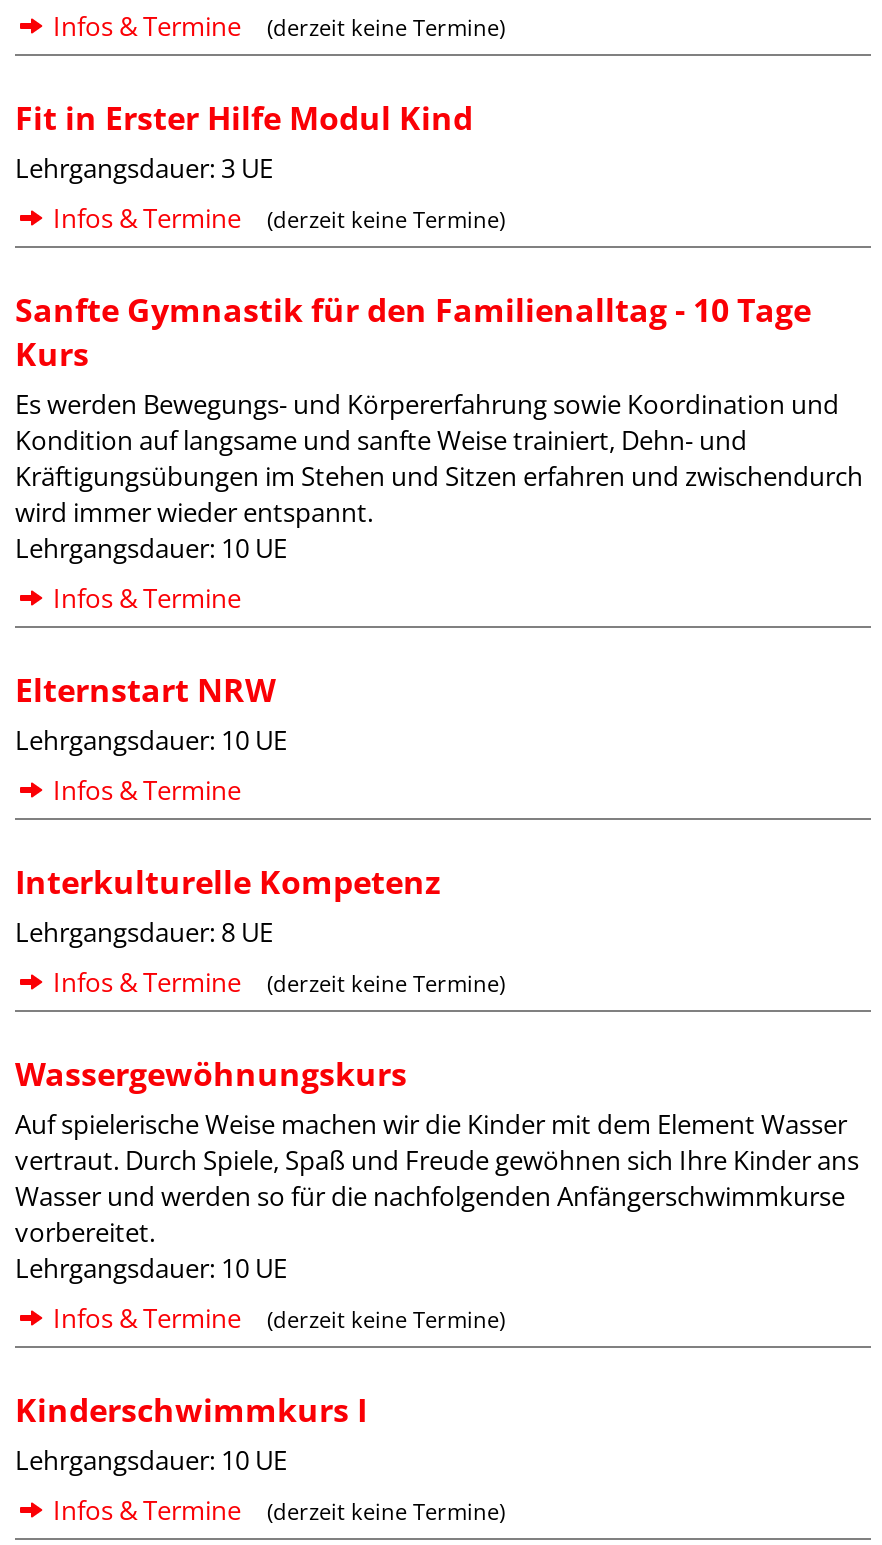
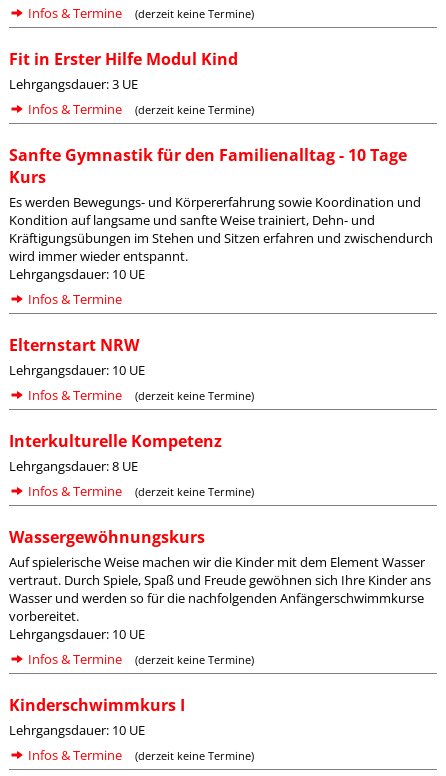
none -> [135,388,254,403] (derzeit keine Termine)

